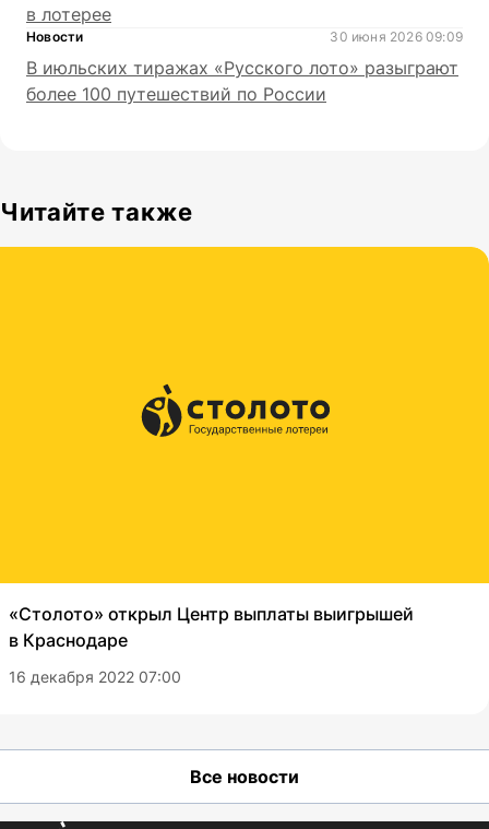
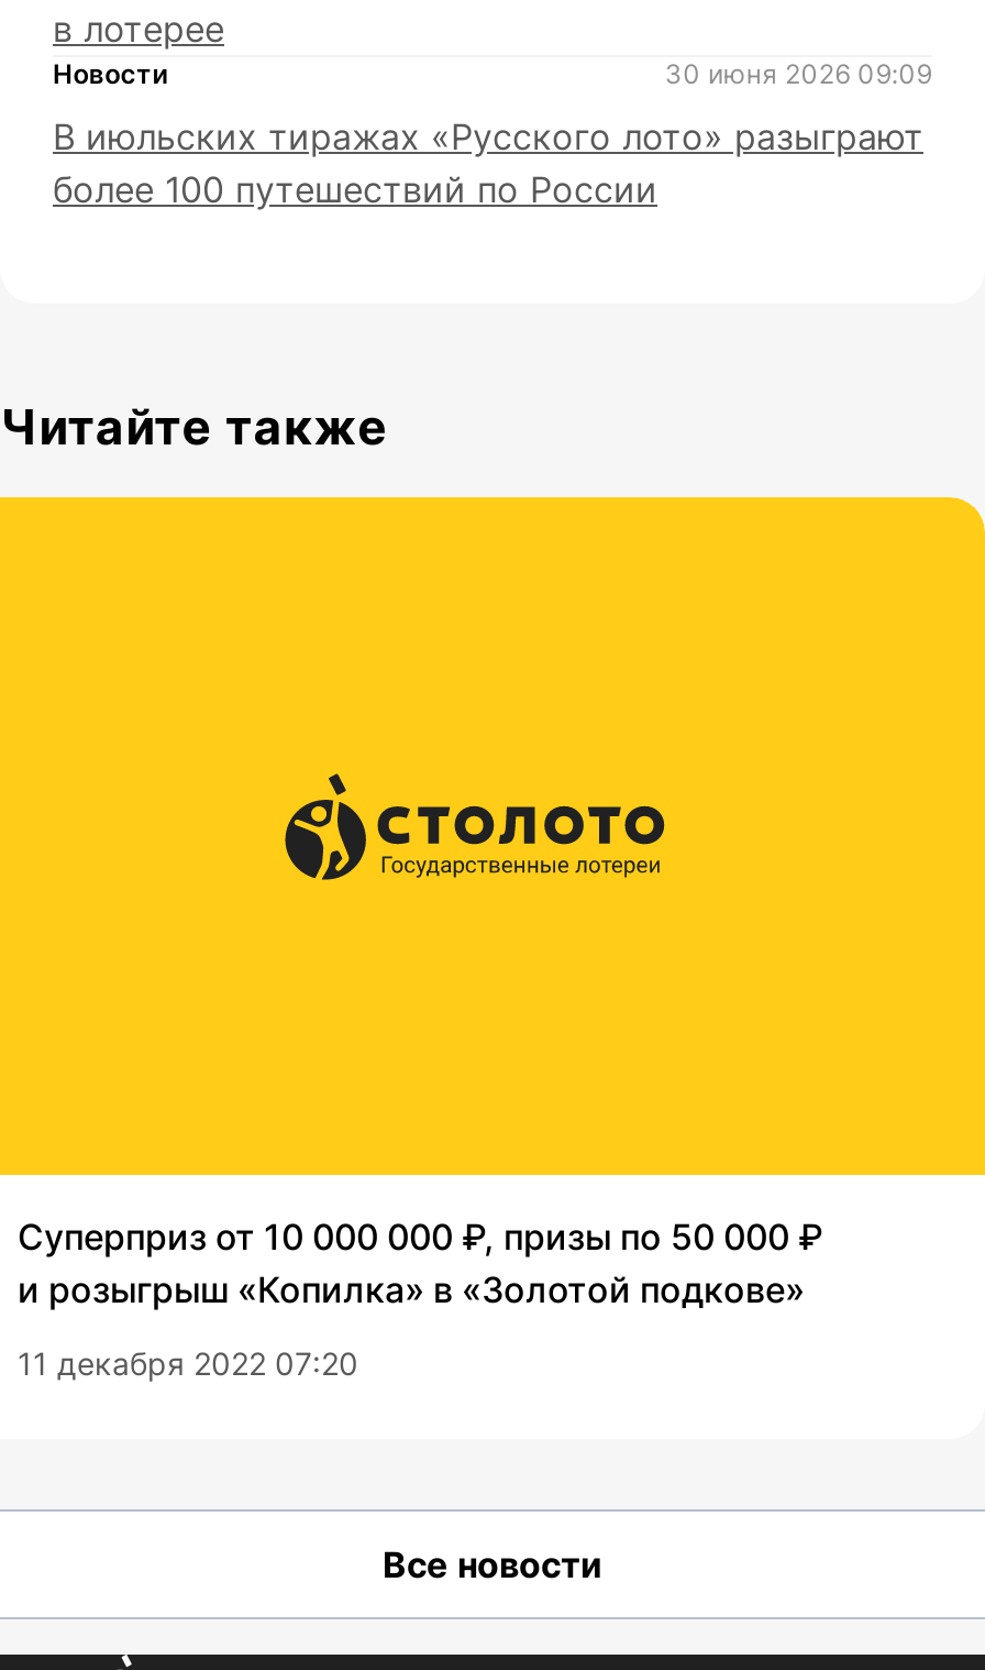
[9,603,414,651] «Столото» открыл Центр выплаты выигрышей | в Краснодаре -> [18,1215,822,1312] Суперприз от 10 000 000 ₽, призы по 50 000 ₽ | и розыгрыш «Копилка» в «Золотой подкове»
[9,667,181,686] 16 декабря 2022 07:00 -> [18,1345,358,1382] 11 декабря 2022 07:20

